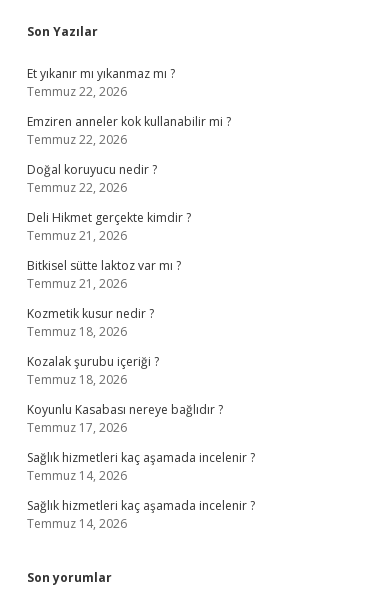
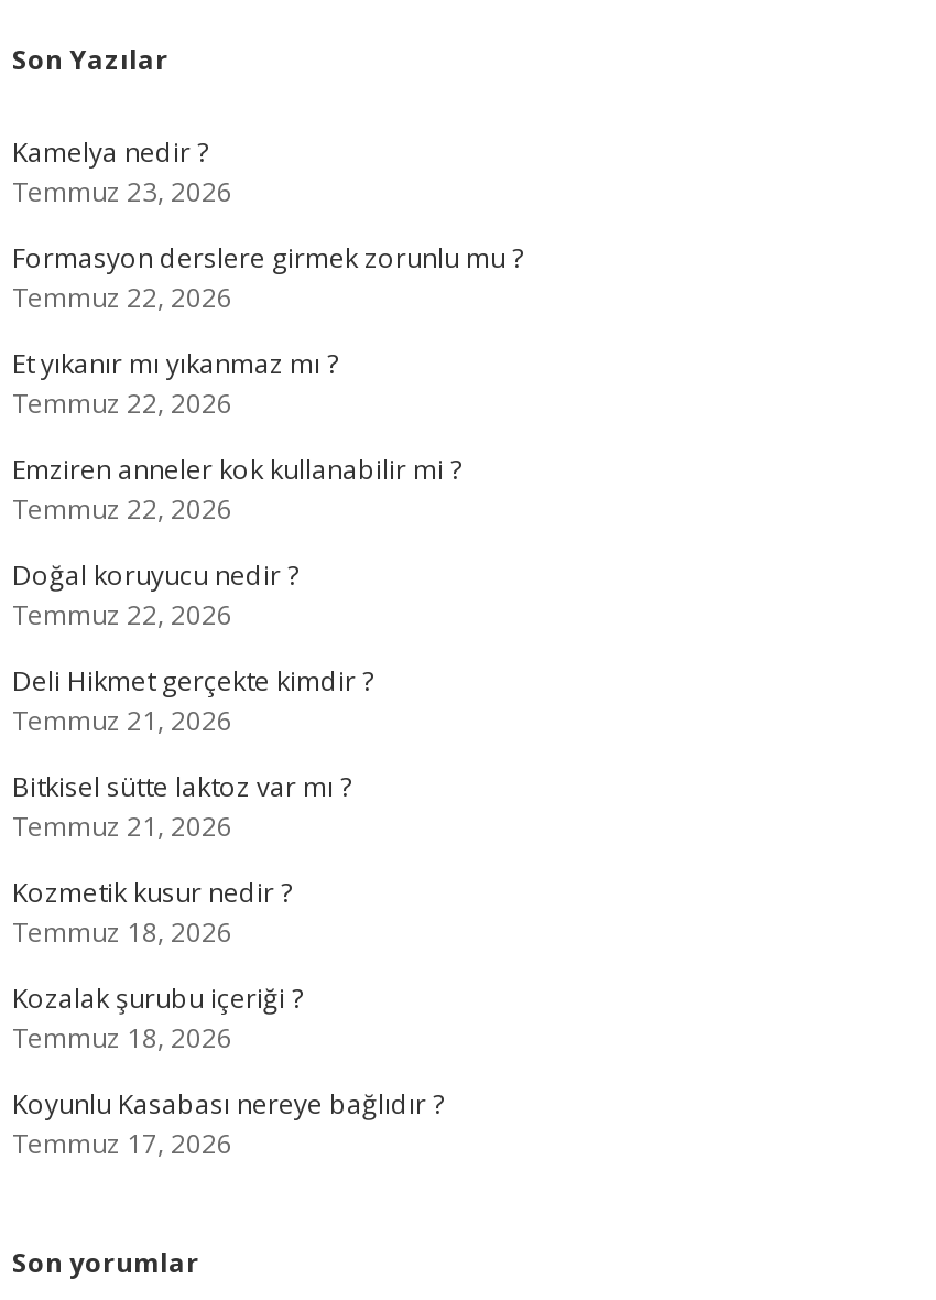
none -> [12,133,523,316] Kamelya nedir ? | Temmuz 23, 2026 | Formasyon derslere girmek zorunlu mu ? | Temmuz 22, 2026
moved [27,65,231,436] -> [12,345,461,1162]: Et yıkanır mı yıkanmaz mı ? | Temmuz 22, 2026 | Emziren anneler kok kullanabilir mi ? | ... | Koyunlu Kasabası nereye bağlıdır ? | Temmuz 17, 2026
[27,449,255,532] Sağlık hizmetleri kaç aşamada incelenir ? | Temmuz 14, 2026 | Sağlık hizmetleri kaç aşamada incelenir ? | Temmuz 14, 2026 -> none

